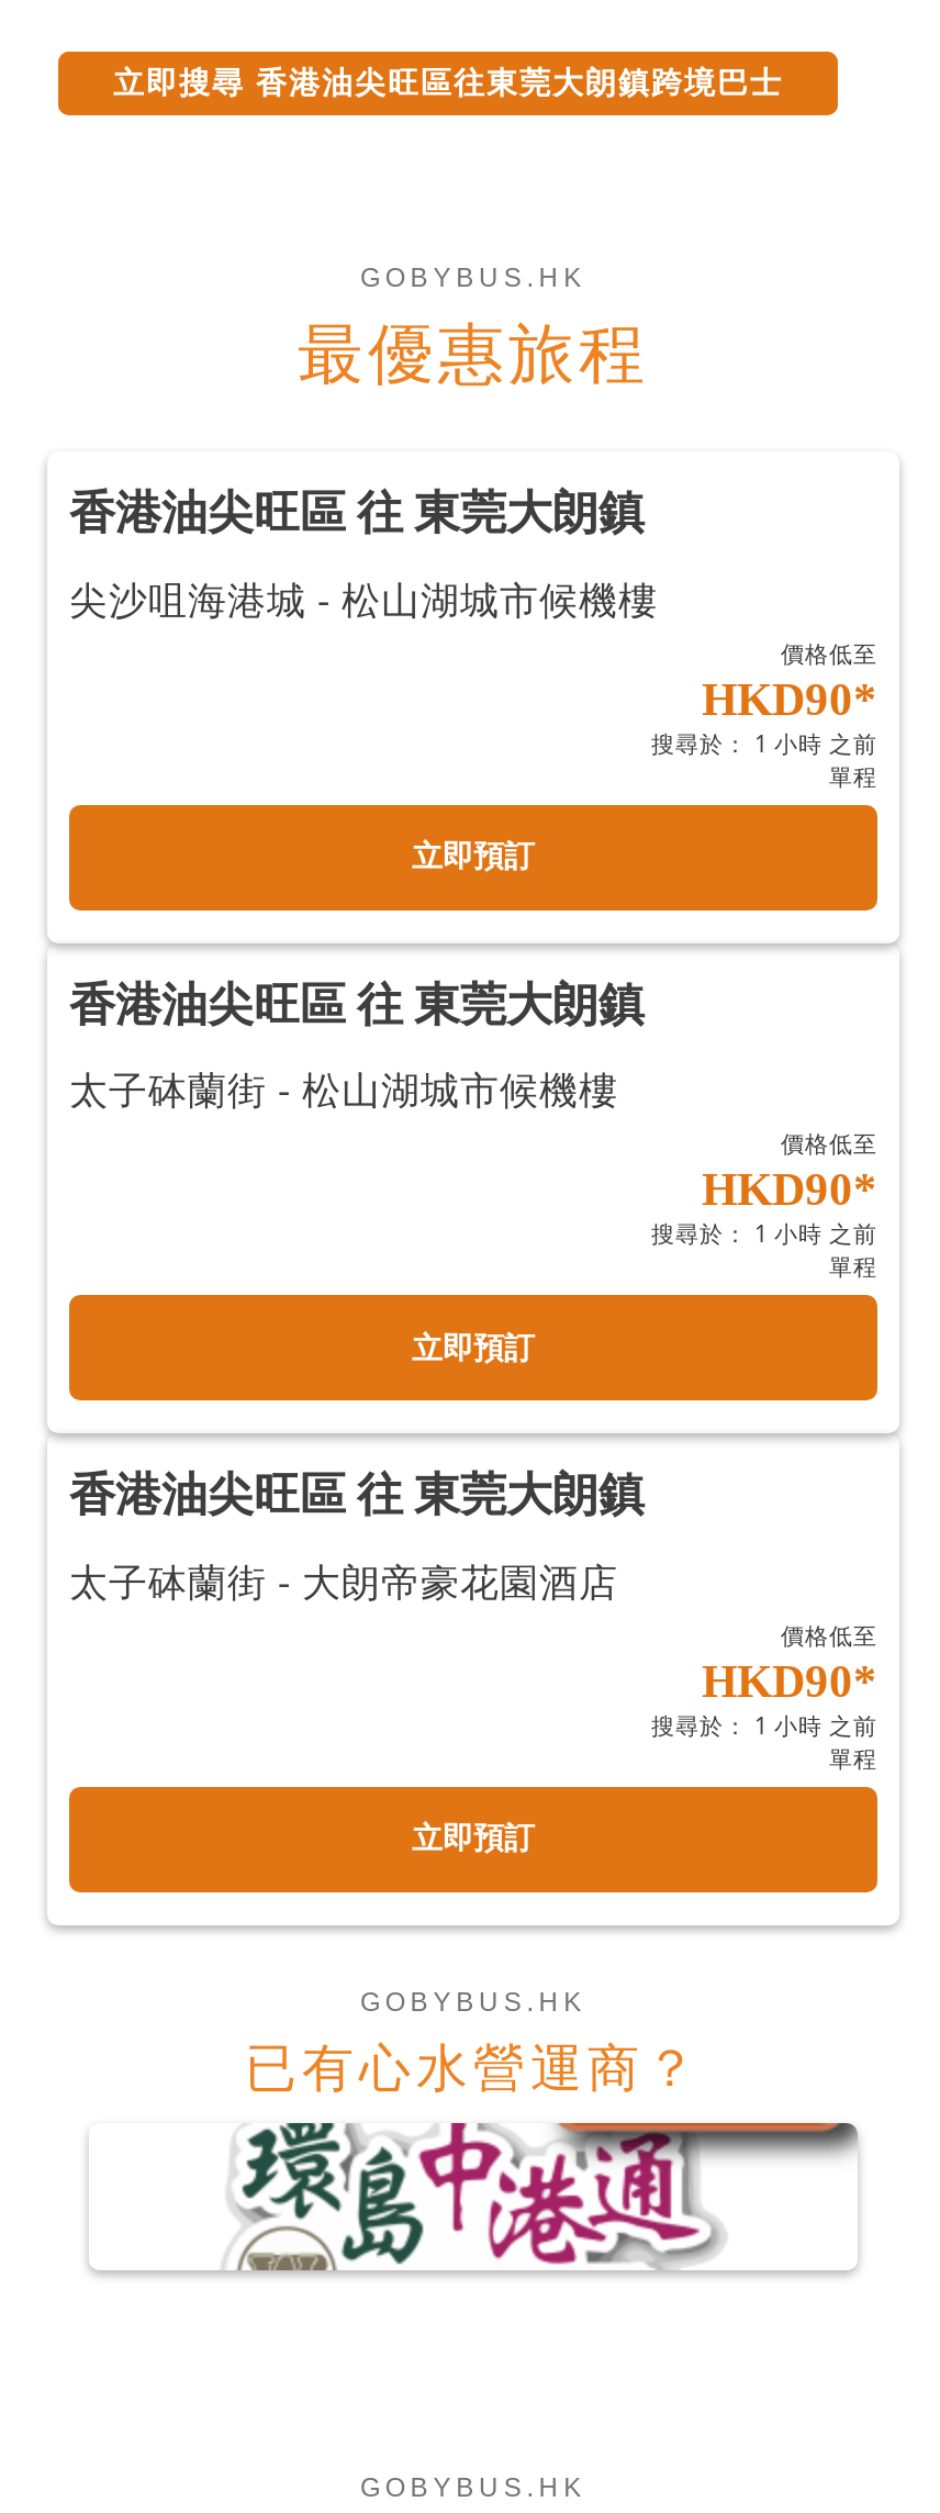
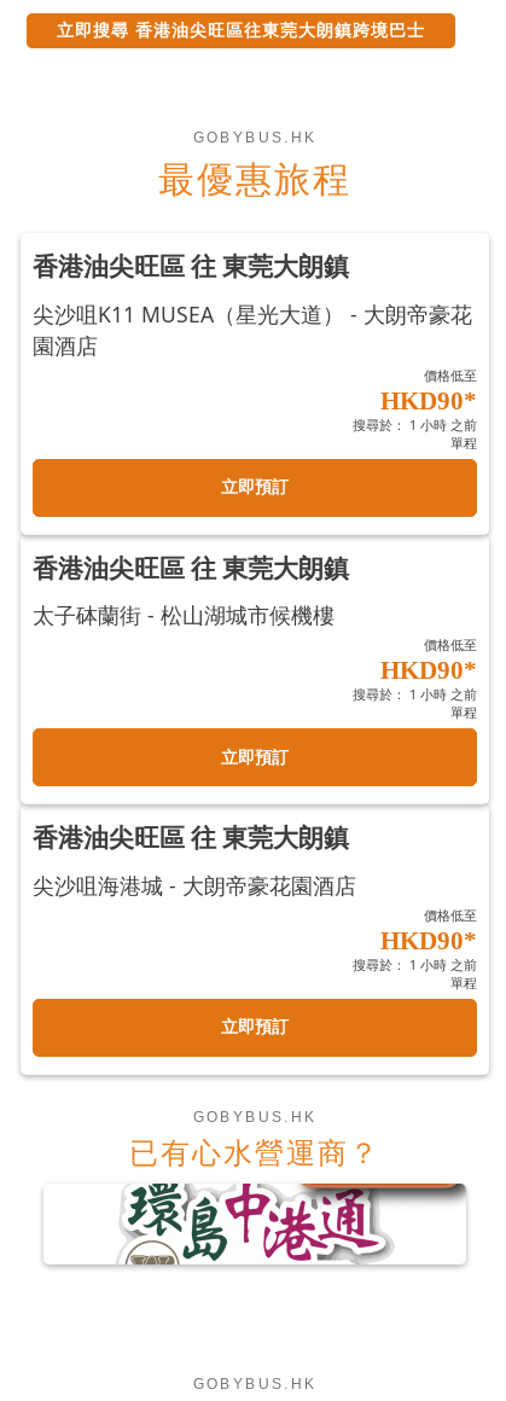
[69,571,658,624] 尖沙咀海港城 - 松山湖城市候機樓 -> [33,299,472,359] 尖沙咀K11 MUSEA（星光大道） - 大朗帝豪花 | 園酒店
[69,1553,618,1606] 太子砵蘭街 - 大朗帝豪花園酒店 -> [33,870,356,899] 尖沙咀海港城 - 大朗帝豪花園酒店

